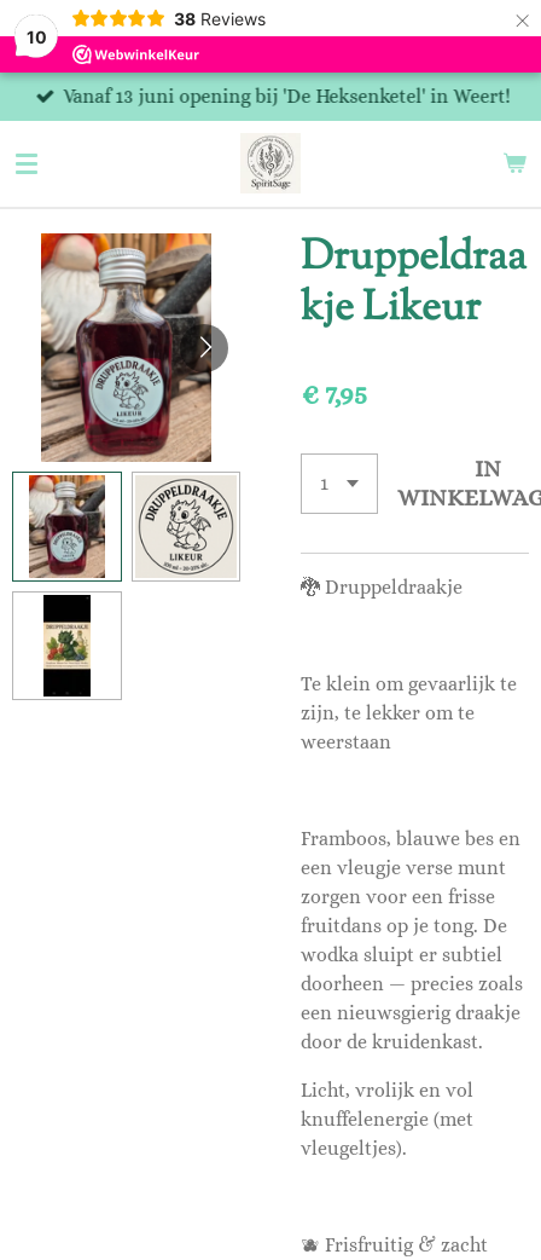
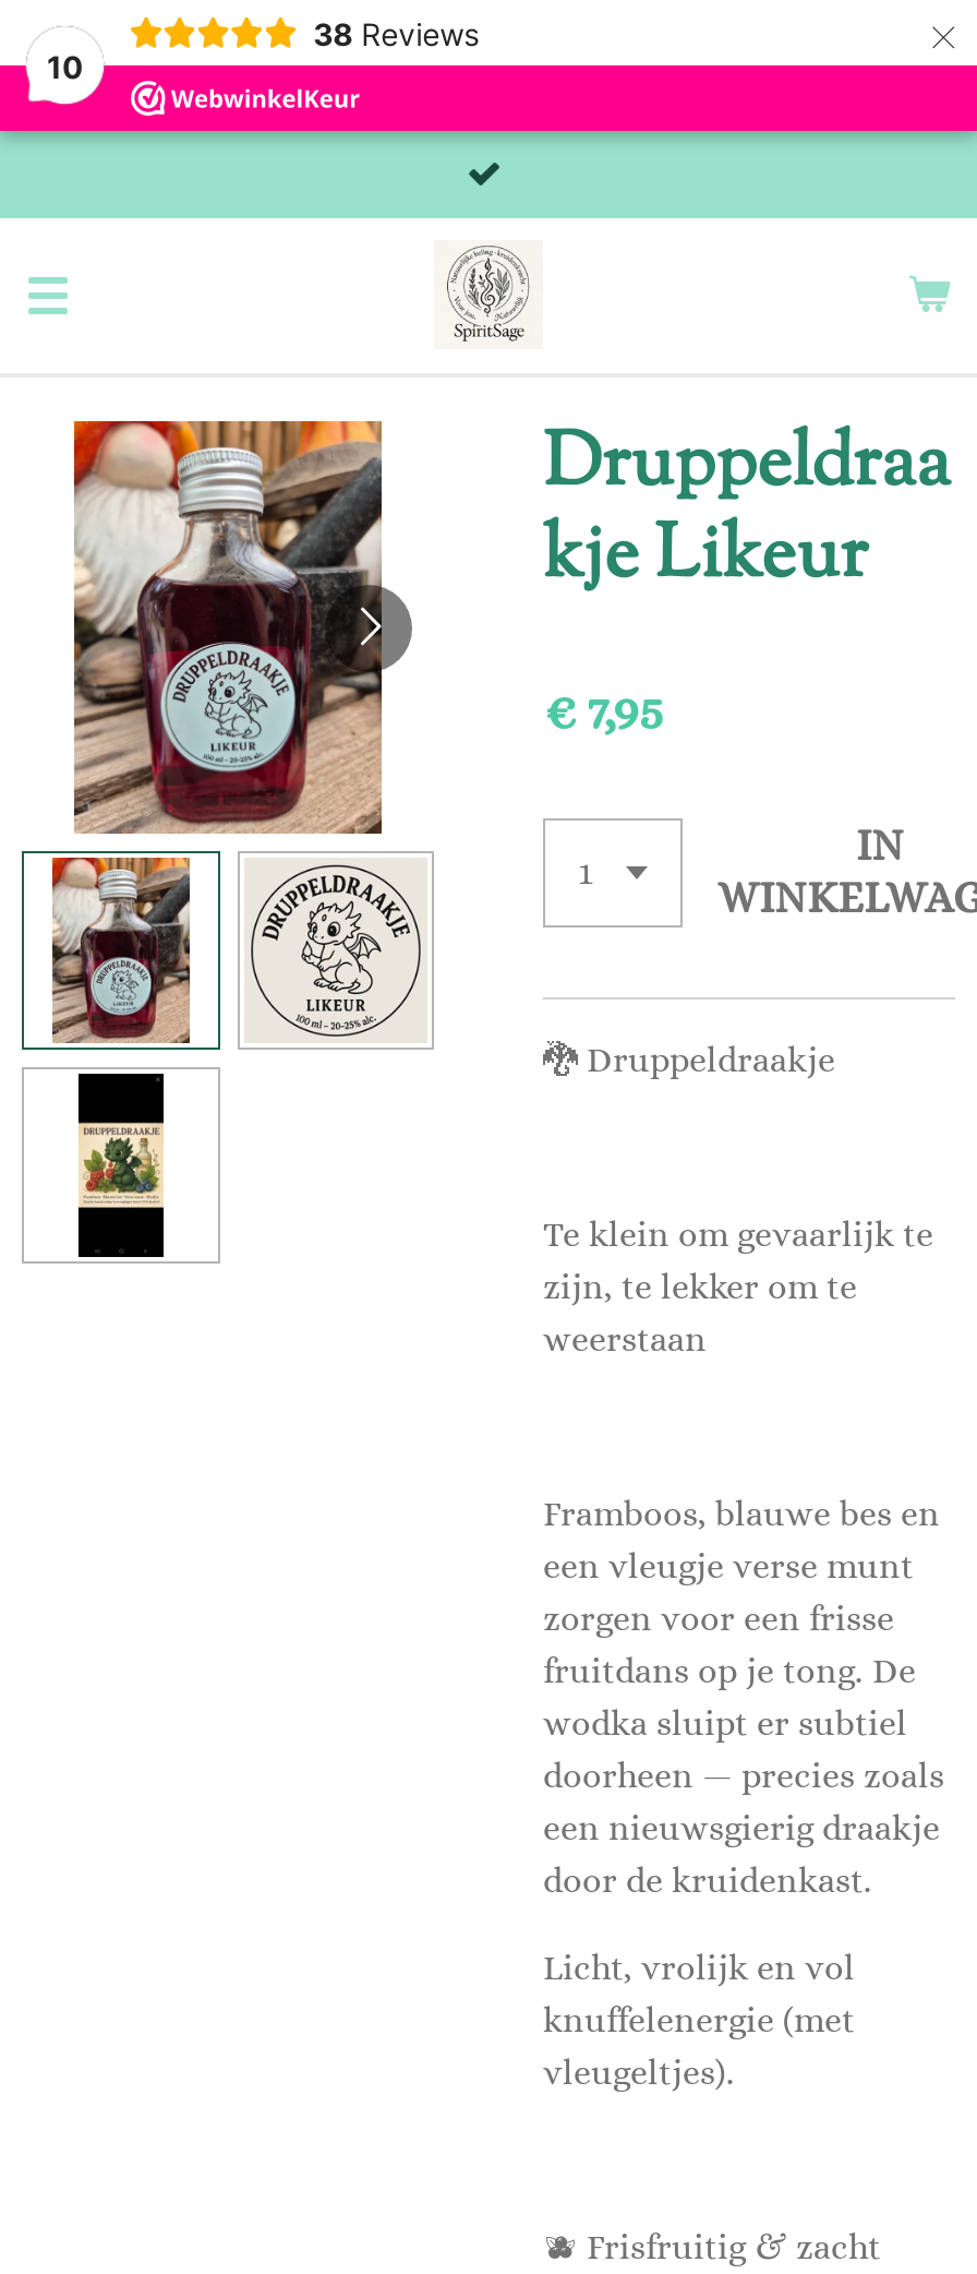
[63,85,510,108] Vanaf 13 juni opening bij 'De Heksenketel' in Weert! -> none

